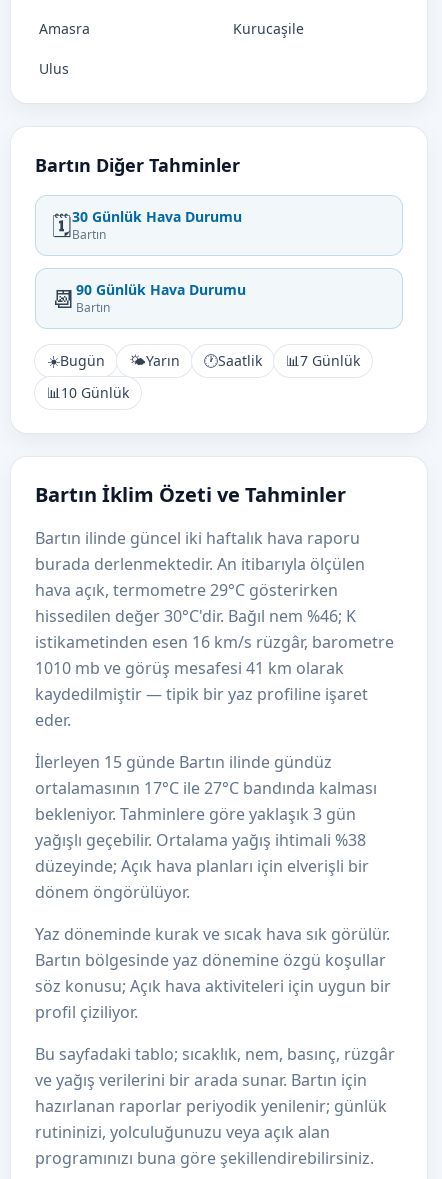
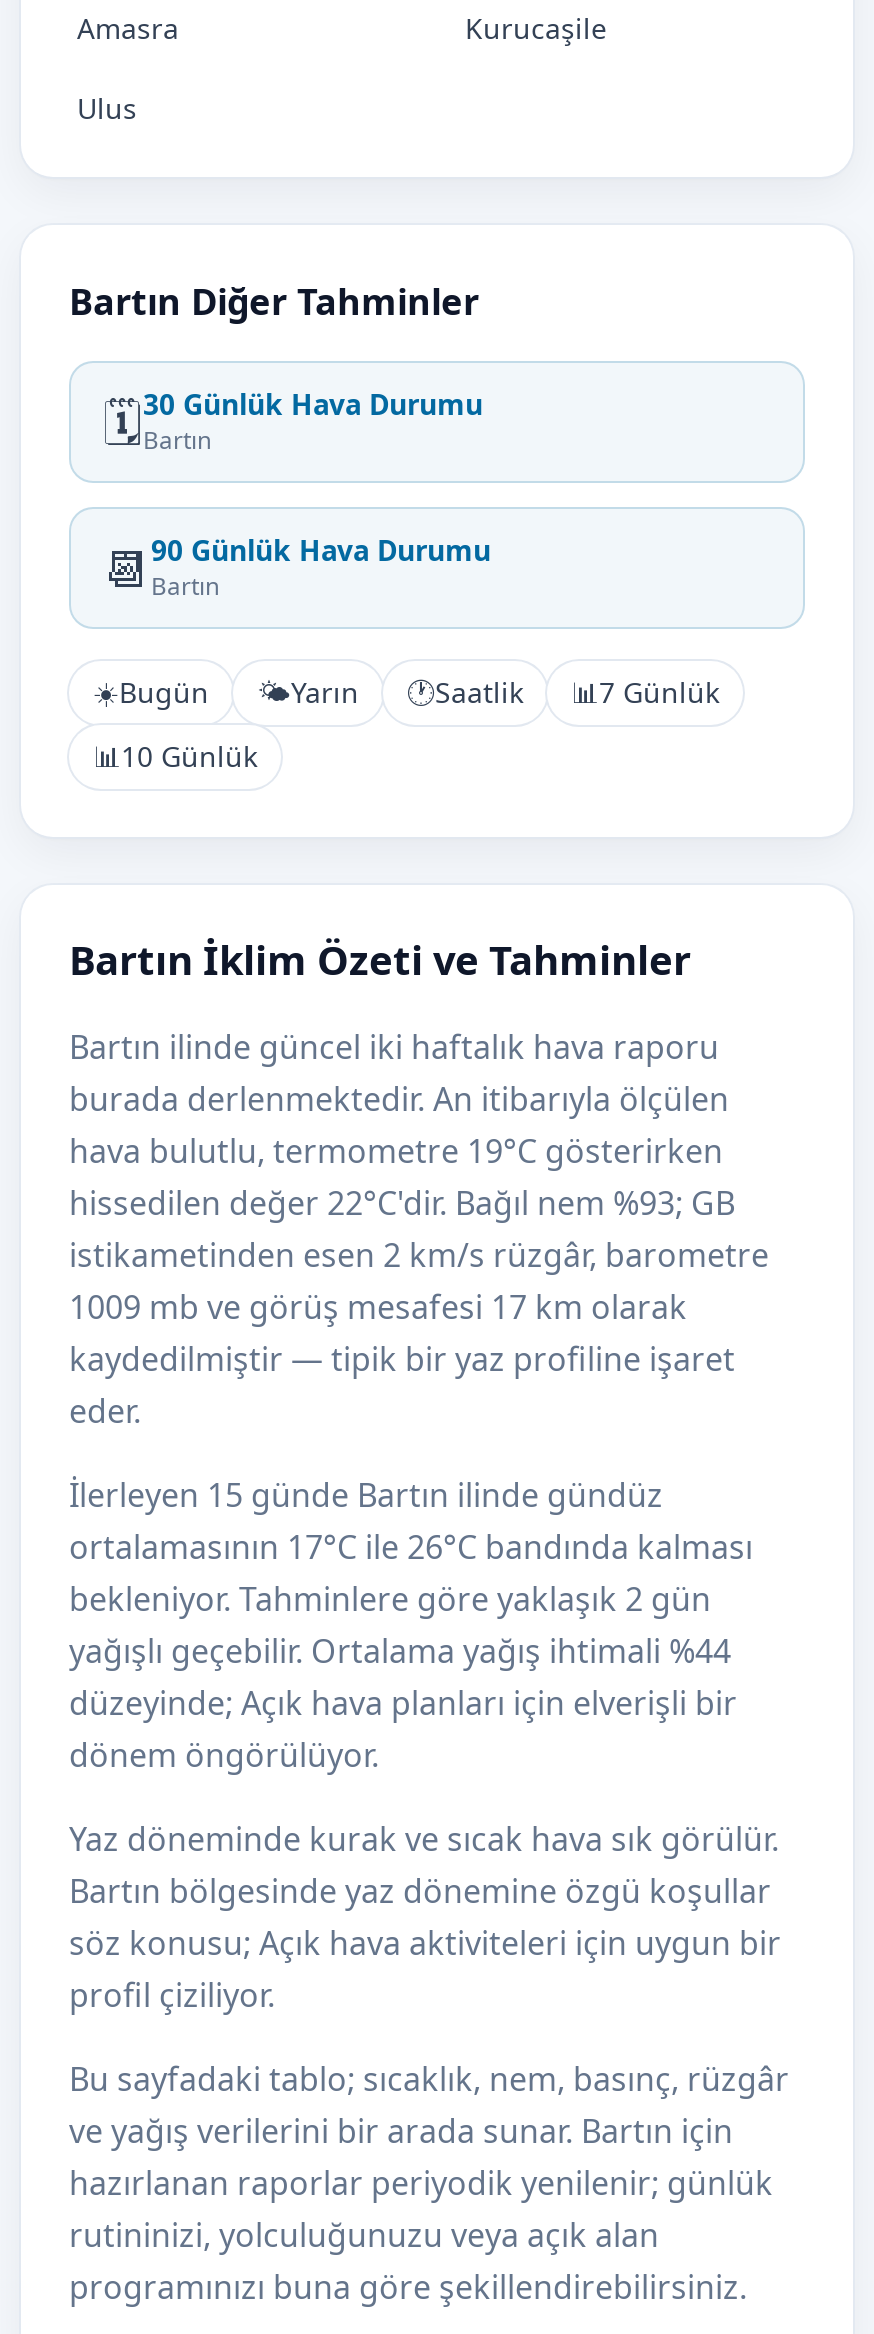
[35,579,338,601] hava açık, termometre 29°C gösterirken -> [69,1129,723,1173] hava bulutlu, termometre 19°C gösterirken
[35,605,356,627] hissedilen değer 30°C'dir. Bağıl nem %46; K -> [69,1181,735,1225] hissedilen değer 22°C'dir. Bağıl nem %93; GB
[35,631,394,653] istikametinden esen 16 km/s rüzgâr, barometre -> [69,1233,769,1277] istikametinden esen 2 km/s rüzgâr, barometre
[35,657,344,679] 1010 mb ve görüş mesafesi 41 km olarak -> [69,1285,687,1329] 1009 mb ve görüş mesafesi 17 km olarak
[35,777,377,799] ortalamasının 17°C ile 27°C bandında kalması -> [69,1525,753,1569] ortalamasının 17°C ile 26°C bandında kalması
[35,803,356,825] bekleniyor. Tahminlere göre yaklaşık 3 gün -> [69,1577,711,1621] bekleniyor. Tahminlere göre yaklaşık 2 gün
[35,829,366,851] yağışlı geçebilir. Ortalama yağış ihtimali %38 -> [69,1629,731,1673] yağışlı geçebilir. Ortalama yağış ihtimali %44

